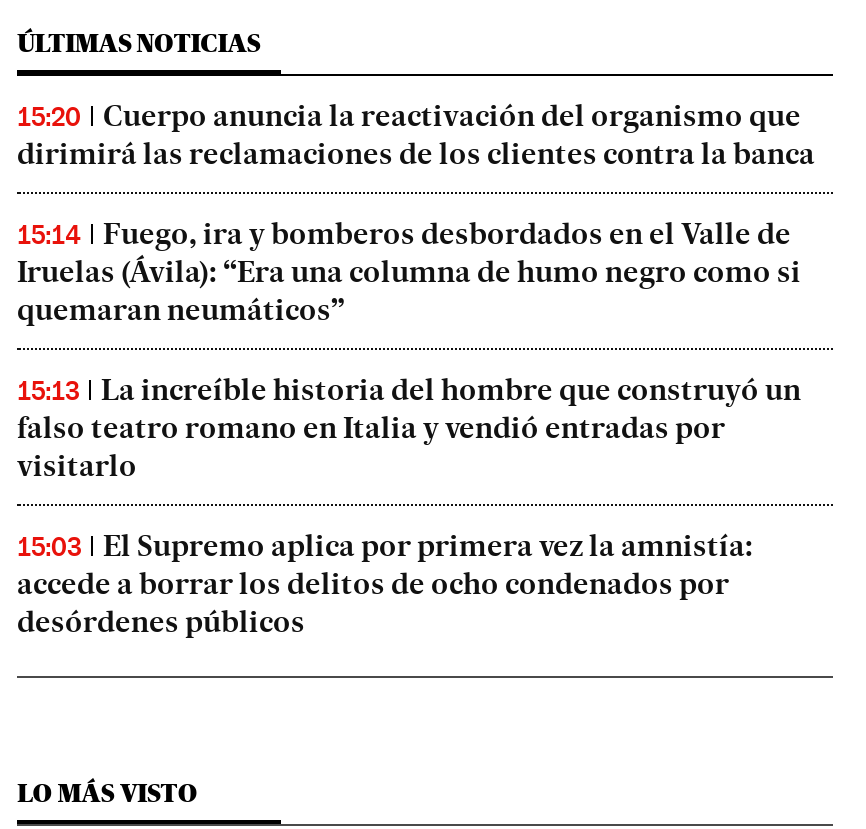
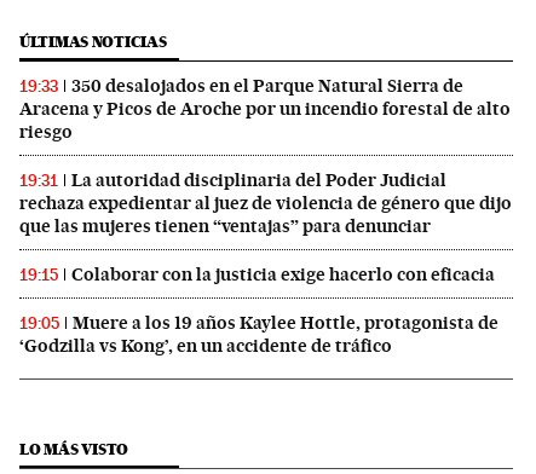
[17,99,815,173] 15:20 | Cuerpo anuncia la reactivación del organismo que | dirimirá las reclamaciones de los clientes contra la banca -> [19,75,511,143] 19:33 | 350 desalojados en el Parque Natural Sierra de | Aracena y Picos de Aroche por un incendio forestal de alto | riesgo
[17,217,801,329] 15:14 | Fuego, ira y bomberos desbordados en el Valle de | Iruelas (Ávila): “Era una columna de humo negro como si | quemaran neumáticos” -> [19,170,512,237] 19:31 | La autoridad disciplinaria del Poder Judicial | rechaza expedientar al juez de violencia de género que dijo | que las mujeres tienen “ventajas” para denunciar
[17,373,801,485] 15:13 | La increíble historia del hombre que construyó un | falso teatro romano en Italia y vendió entradas por | visitarlo -> [19,264,495,286] 19:15 | Colaborar con la justicia exige hacerlo con eficacia
[17,529,753,641] 15:03 | El Supremo aplica por primera vez la amnistía: | accede a borrar los delitos de ocho condenados por | desórdenes públicos -> [19,312,498,357] 19:05 | Muere a los 19 años Kaylee Hottle, protagonista de | ‘Godzilla vs Kong’, en un accidente de tráfico

